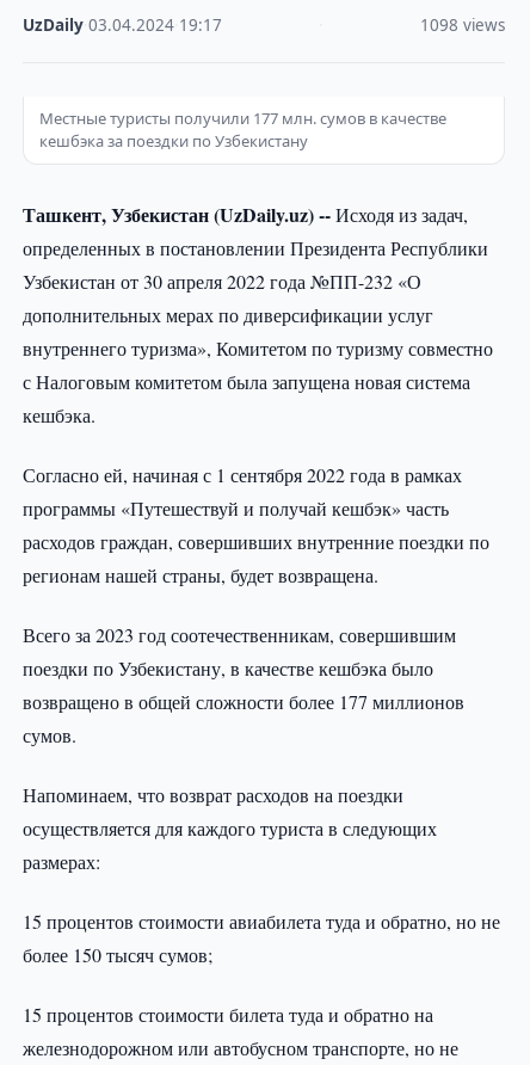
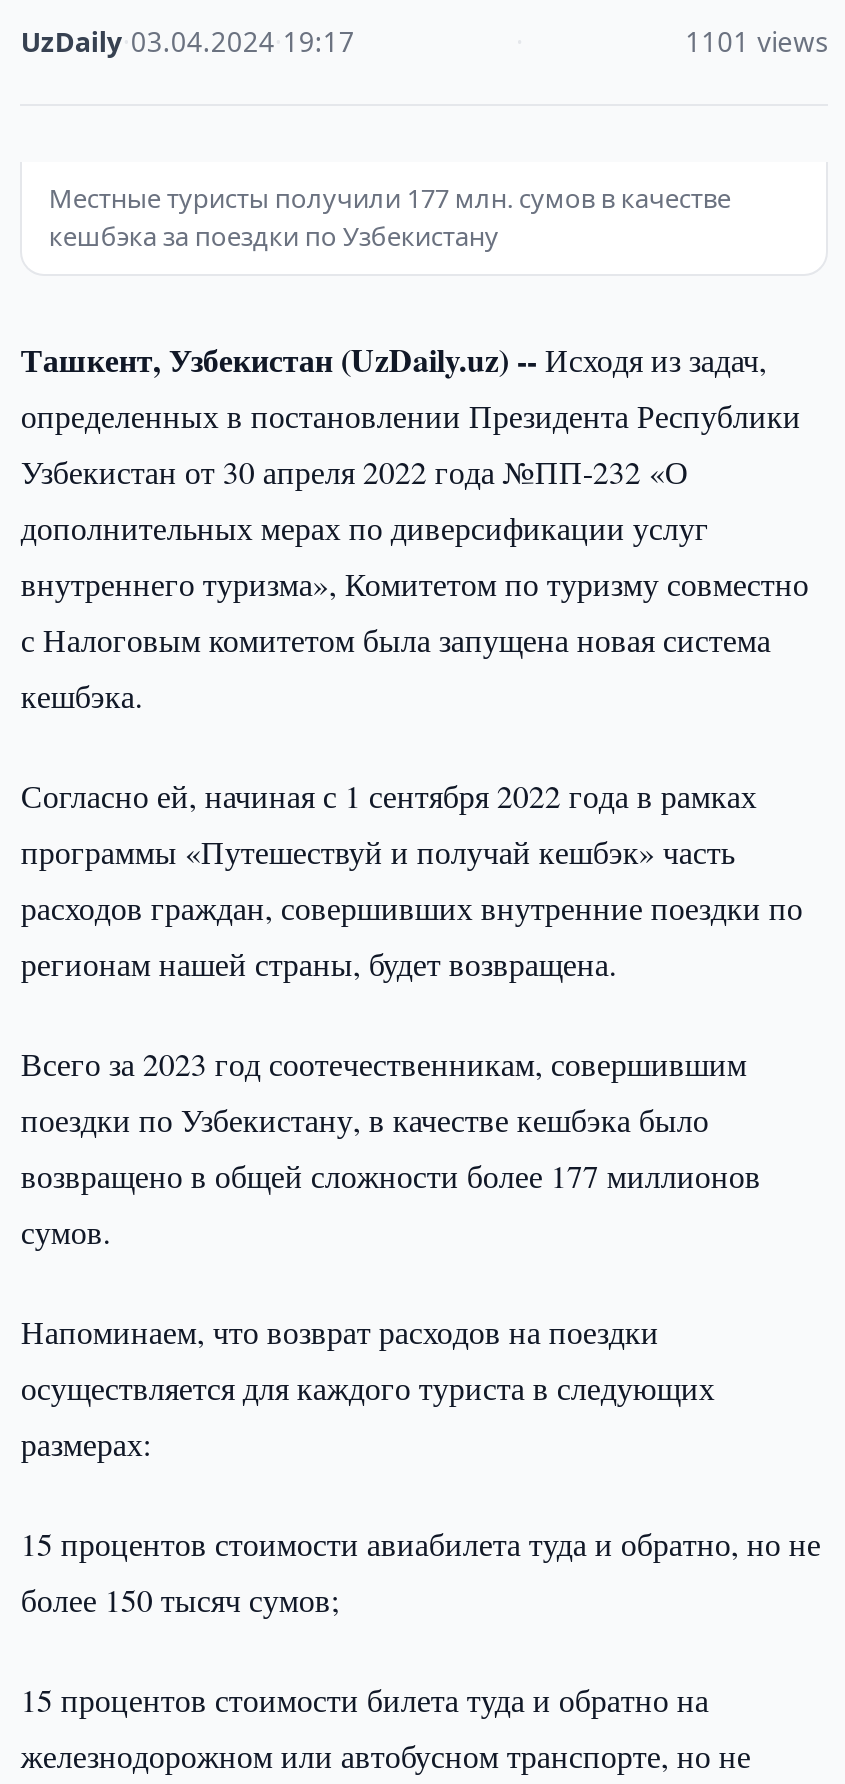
[420,14,504,36] 1098 views -> [685,24,827,60] 1101 views

